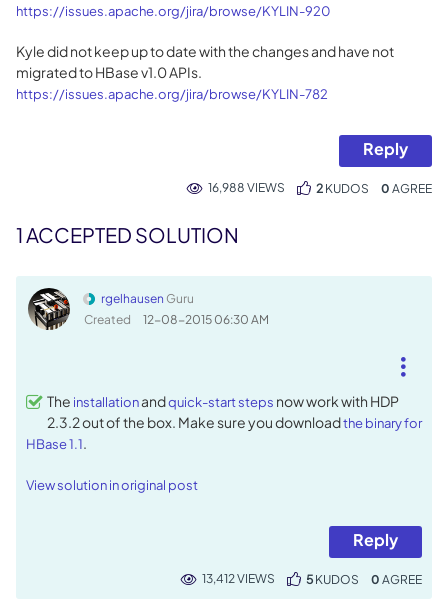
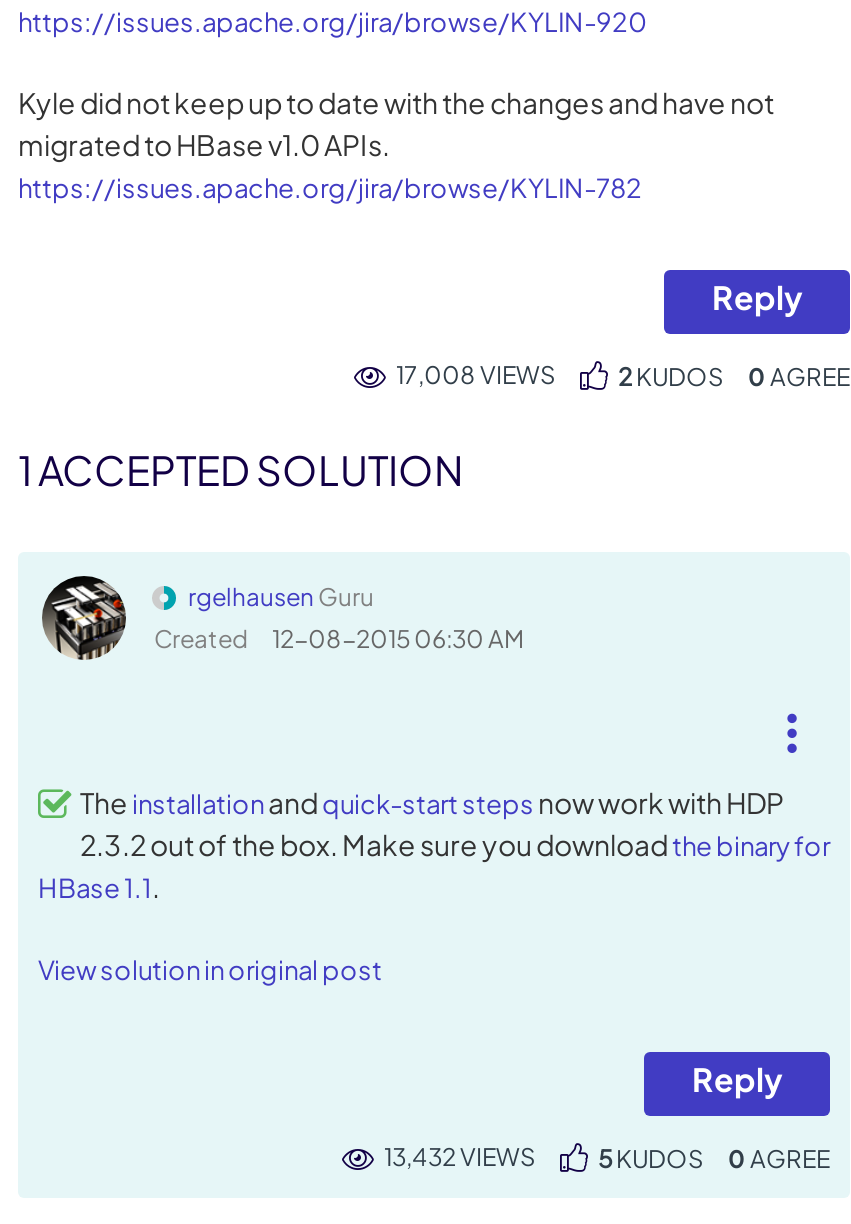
[208,180,285,195] 16,988 VIEWS -> [396,360,556,390] 17,008 VIEWS
[202,571,275,586] 13,412 VIEWS -> [384,1142,536,1172] 13,432 VIEWS

